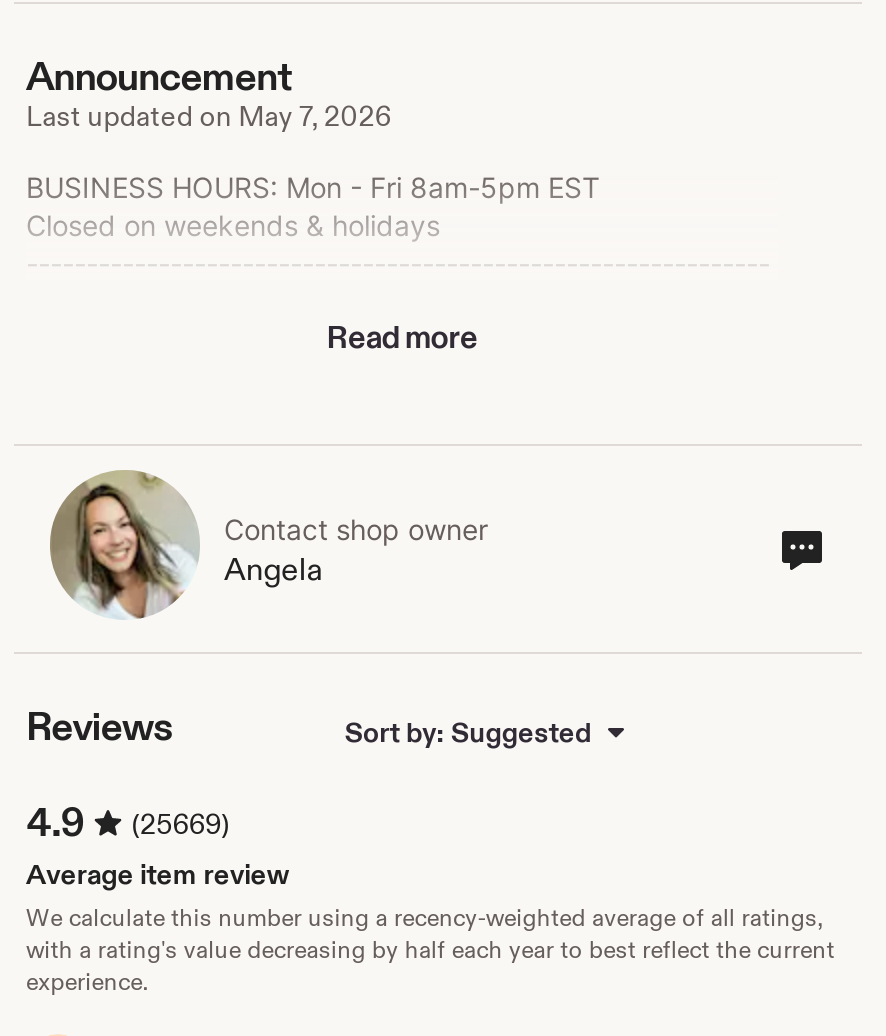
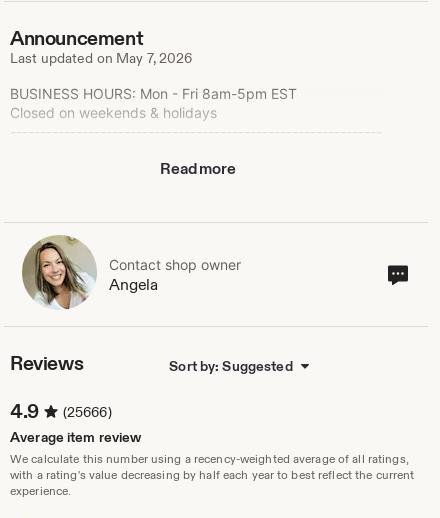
[26,798,229,846] 4.9 (25669) -> [10,399,112,423] 4.9 (25666)

